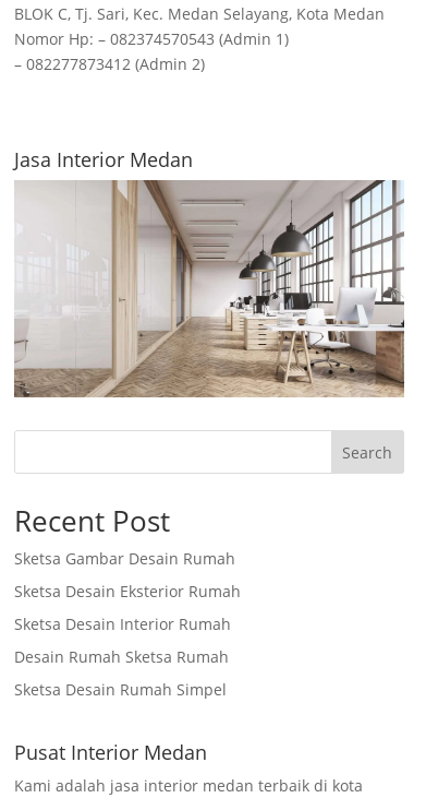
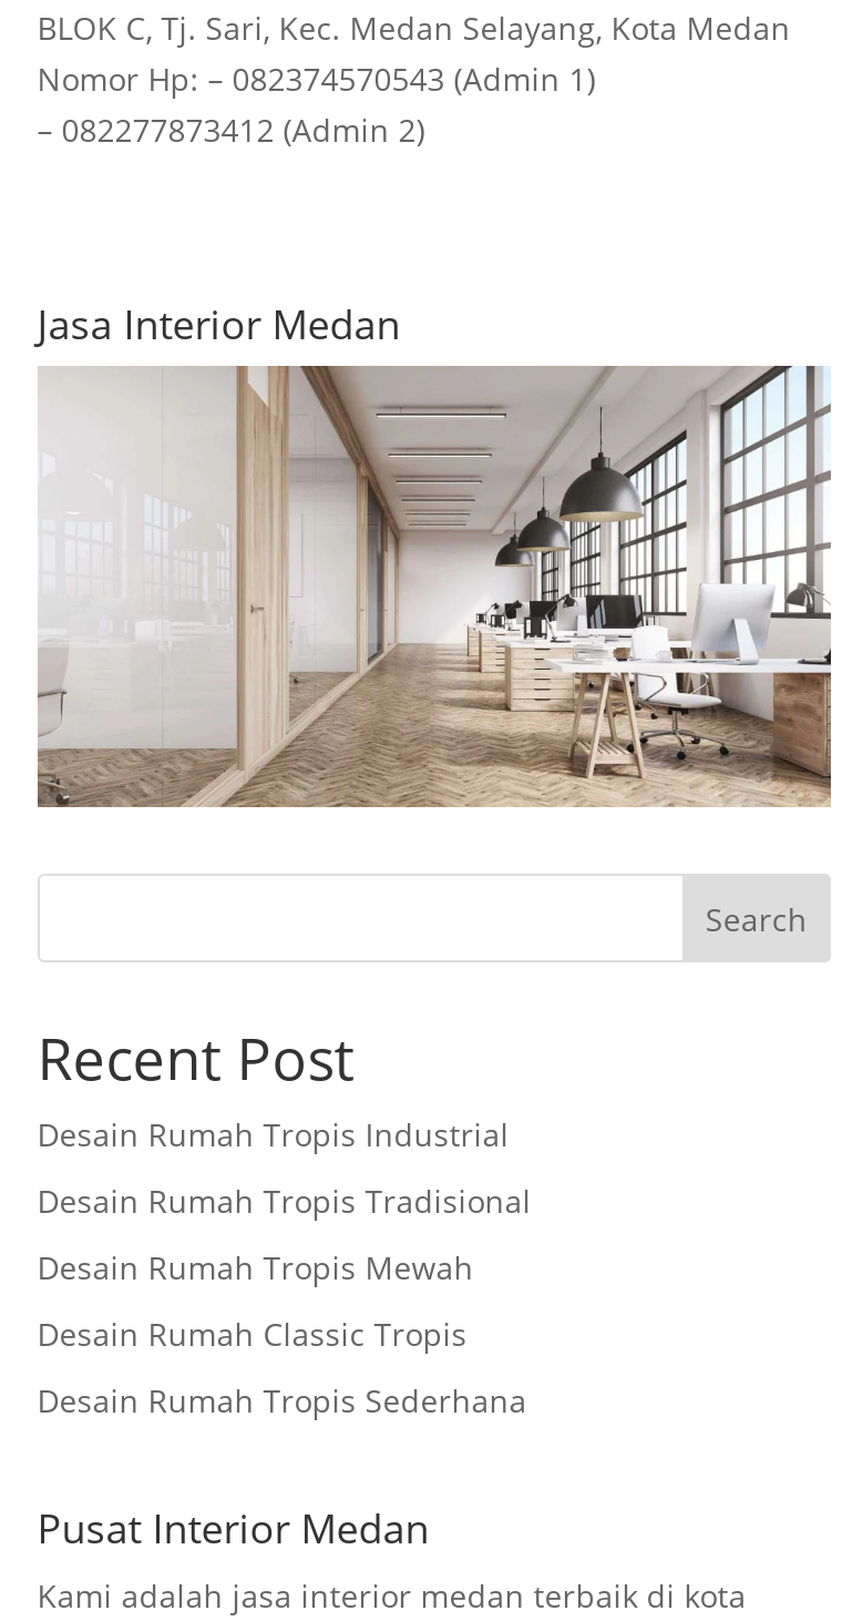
[14,548,235,569] Sketsa Gambar Desain Rumah -> [37,1113,509,1155] Desain Rumah Tropis Industrial
[14,581,241,601] Sketsa Desain Eksterior Rumah -> [37,1179,531,1222] Desain Rumah Tropis Tradisional
[14,613,231,634] Sketsa Desain Interior Rumah -> [37,1246,474,1288] Desain Rumah Tropis Mewah
[14,646,229,667] Desain Rumah Sketsa Rumah -> [37,1313,467,1355] Desain Rumah Classic Tropis
[14,679,226,700] Sketsa Desain Rumah Simpel -> [37,1379,527,1421] Desain Rumah Tropis Sederhana

